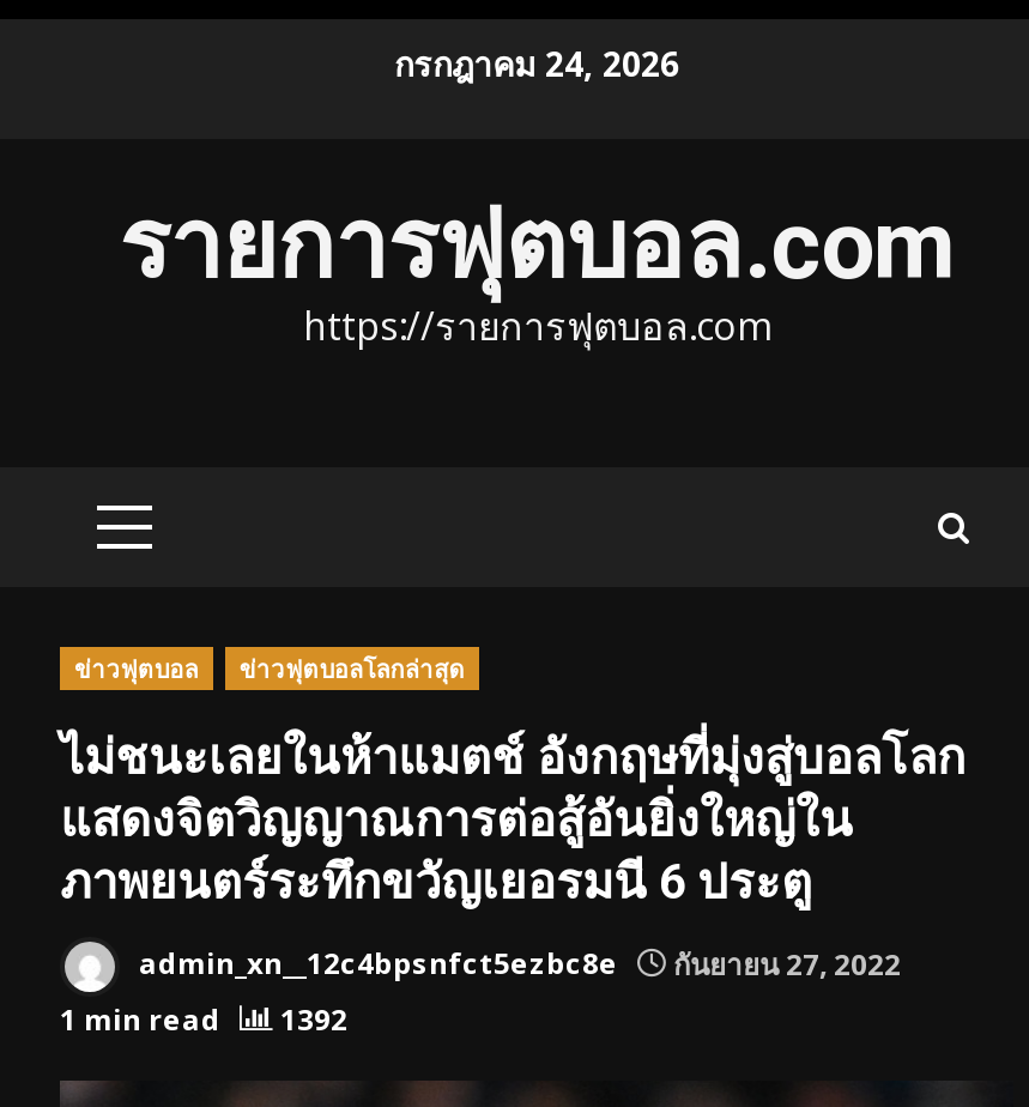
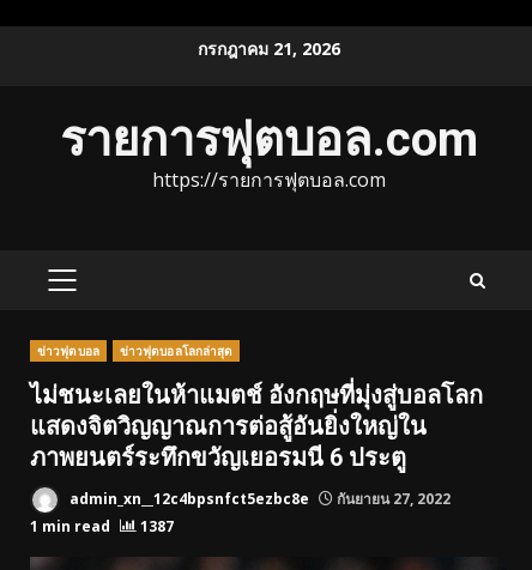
[394,40,679,85] กรกฎาคม 24, 2026 -> [197,37,340,59] กรกฎาคม 21, 2026
[60,999,347,1040] 1 min read 1392 -> [30,516,174,536] 1 min read 1387

